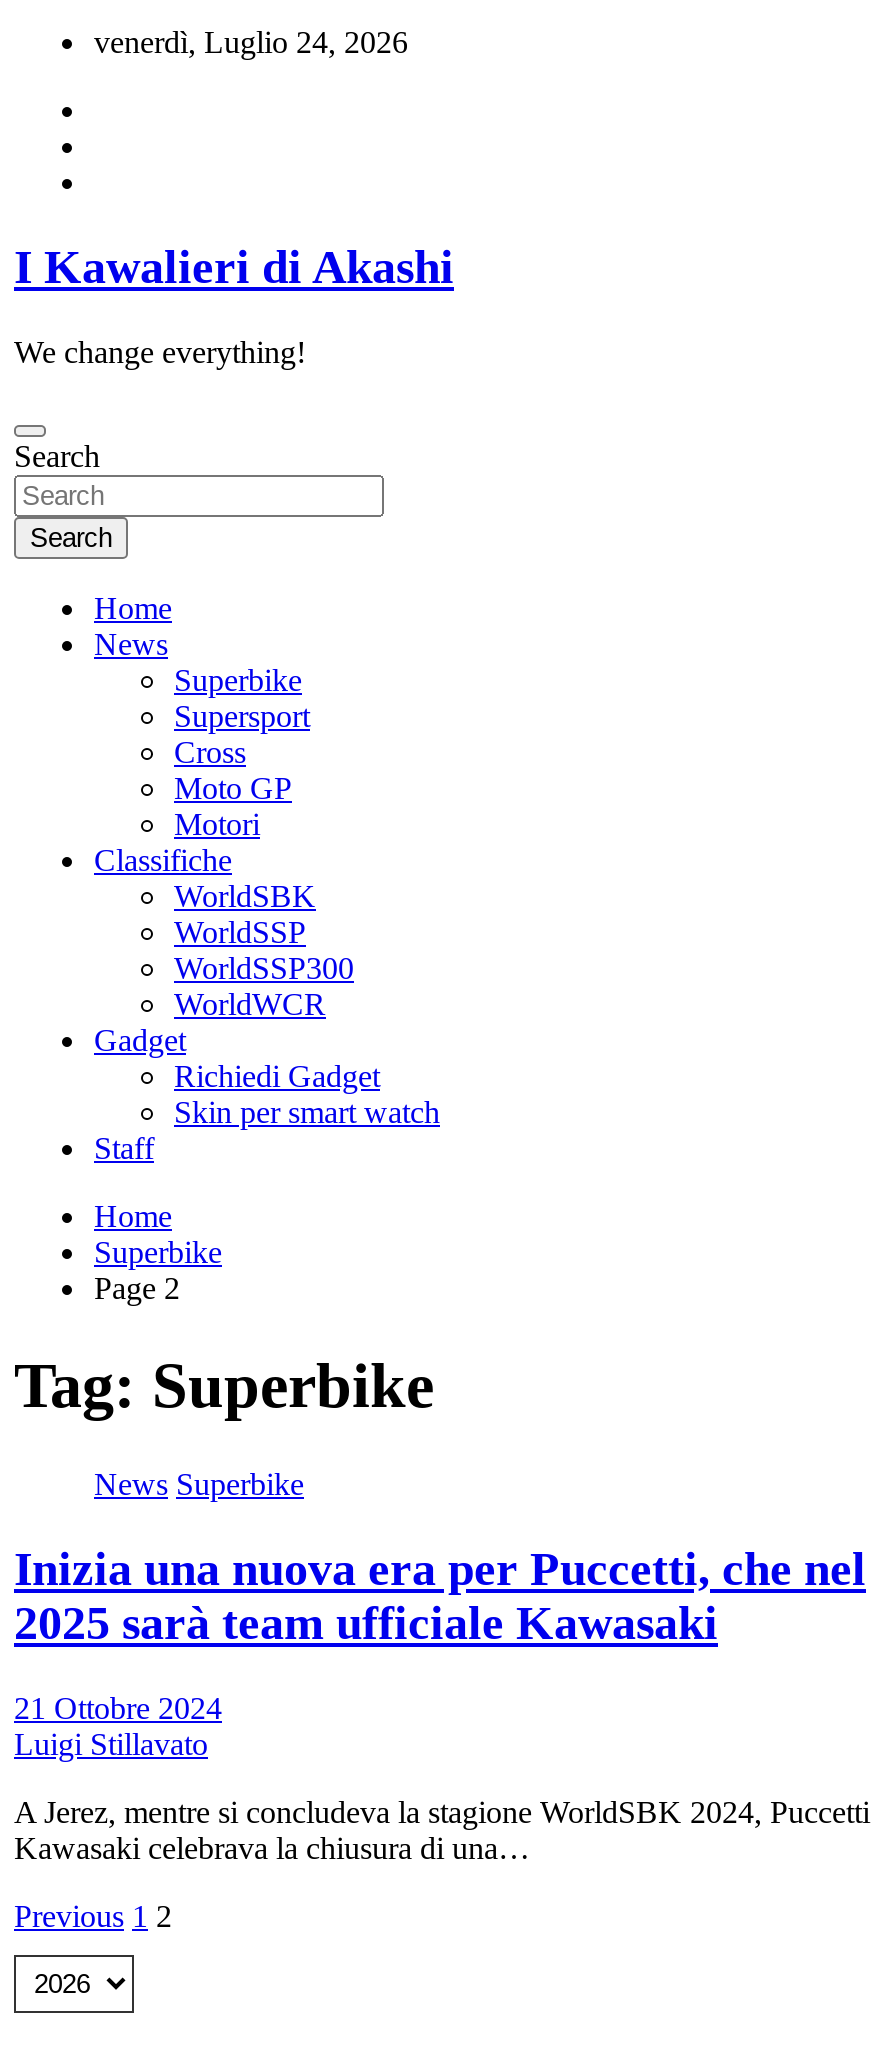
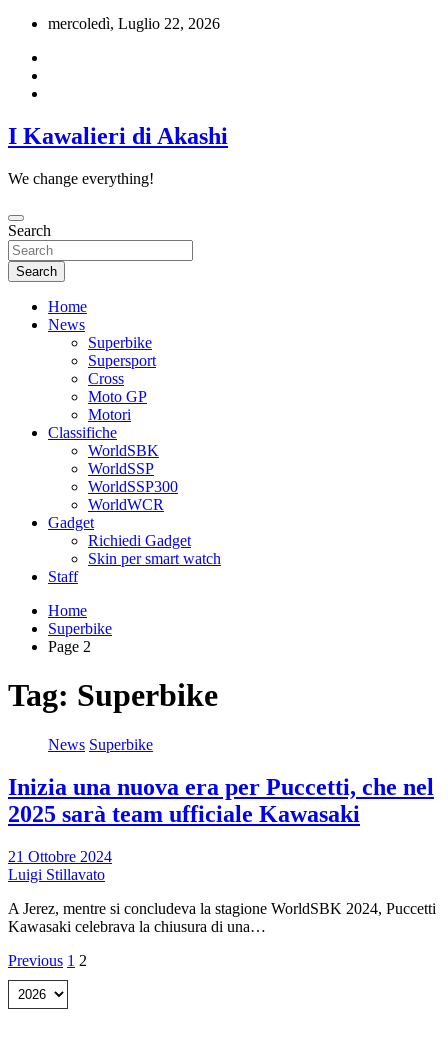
[94,25,408,59] venerdì, Luglio 24, 2026 -> [48,15,220,32] mercoledì, Luglio 22, 2026

